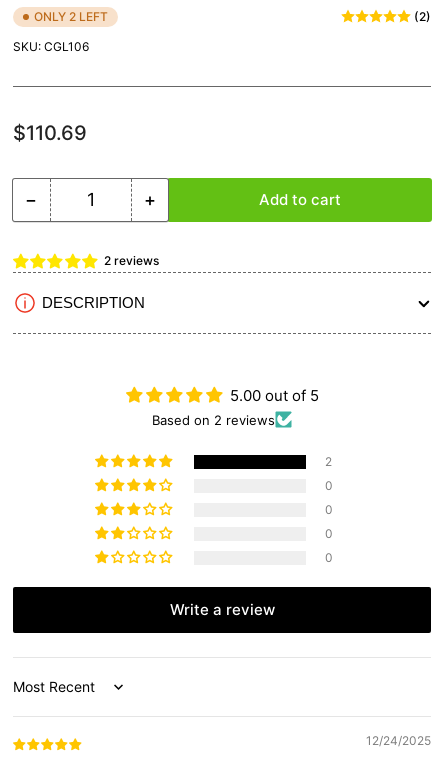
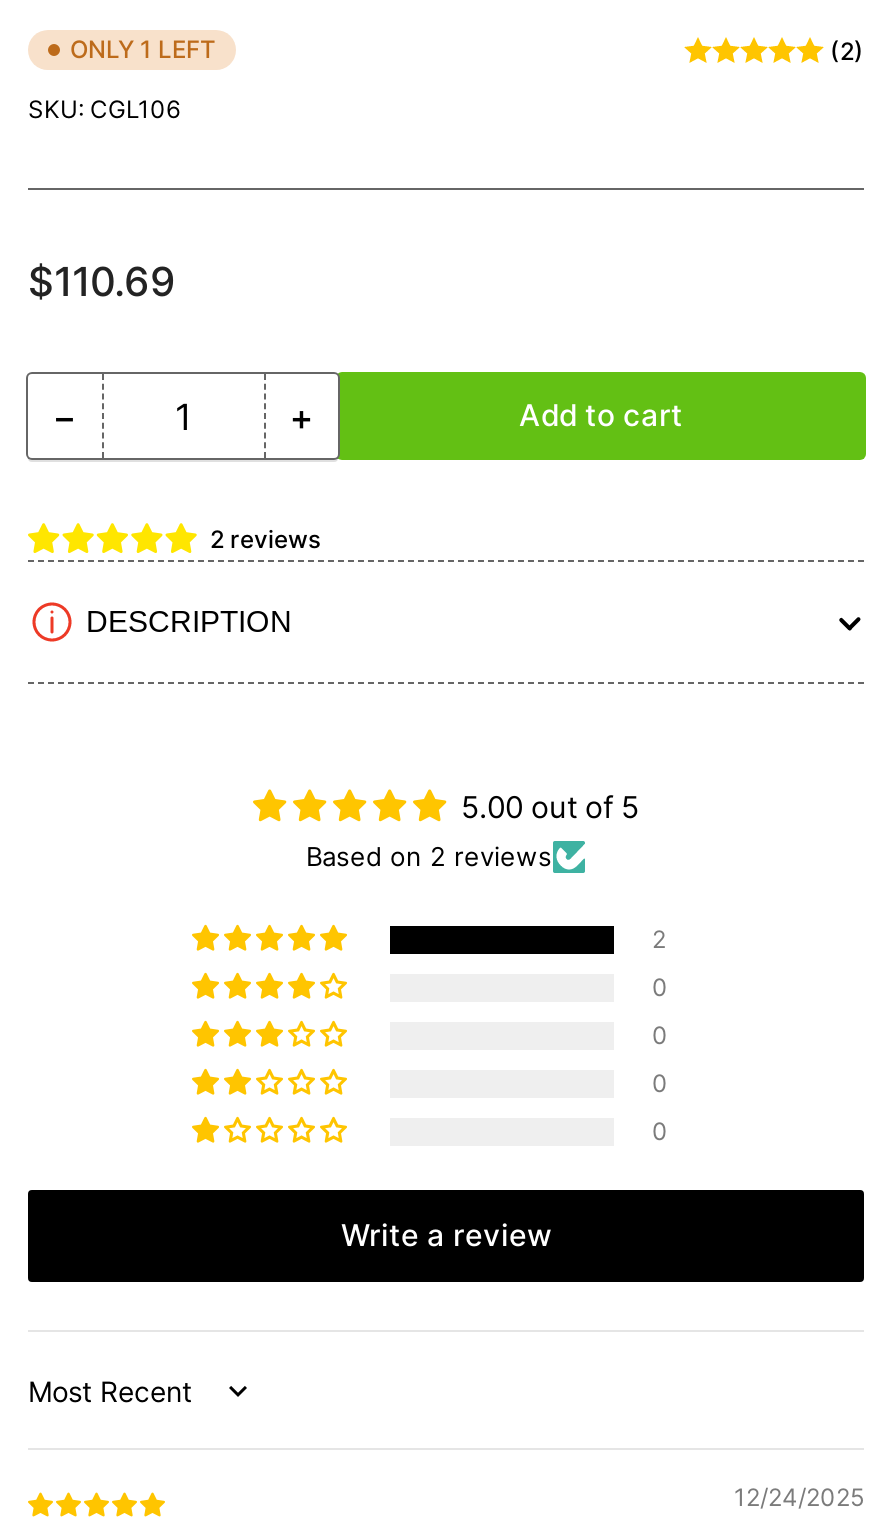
[34,9,108,24] ONLY 2 LEFT -> [70,34,216,64] ONLY 1 LEFT

